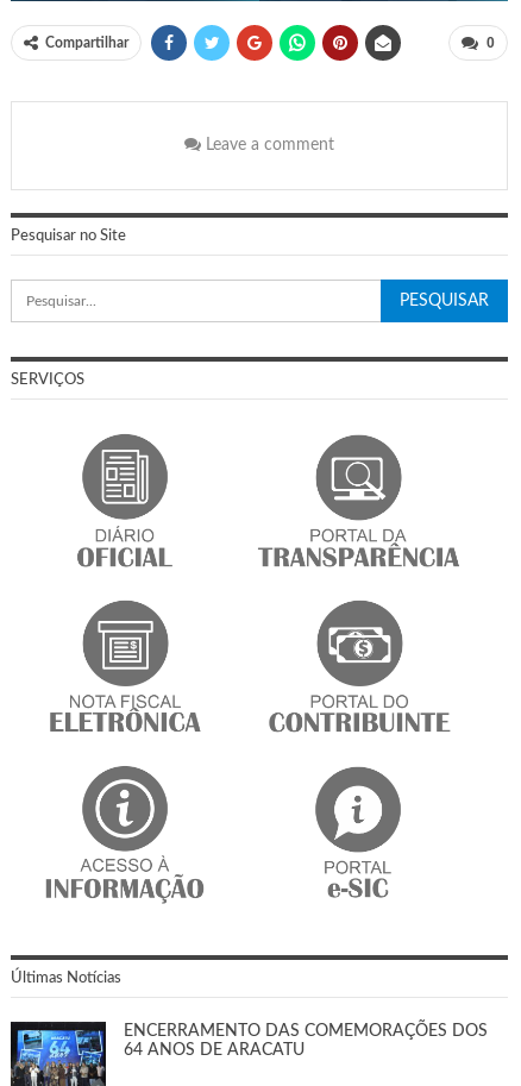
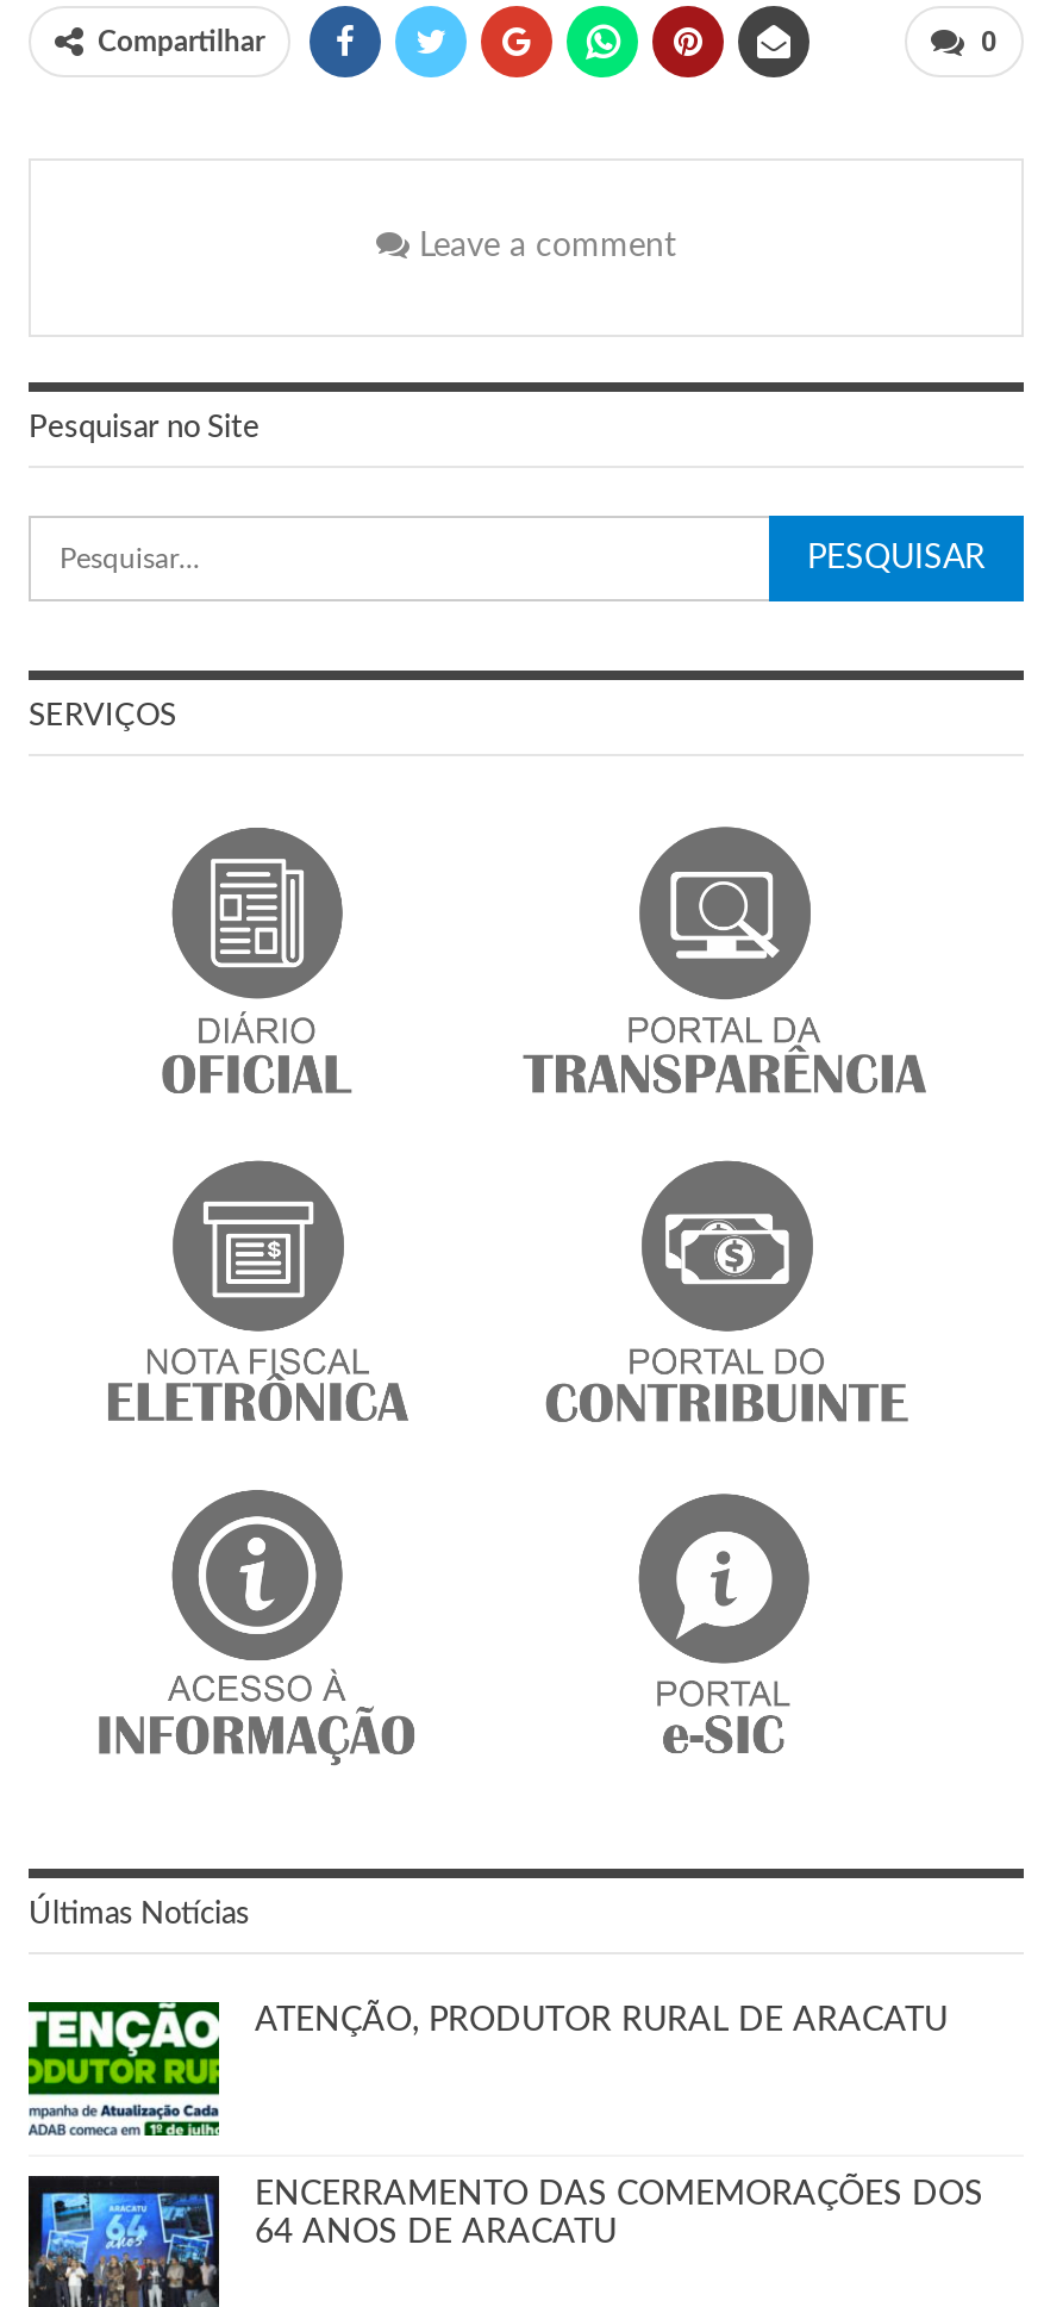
none -> [26,2000,948,2138] [image] | ATENÇÃO, PRODUTOR RURAL DE ARACATU

